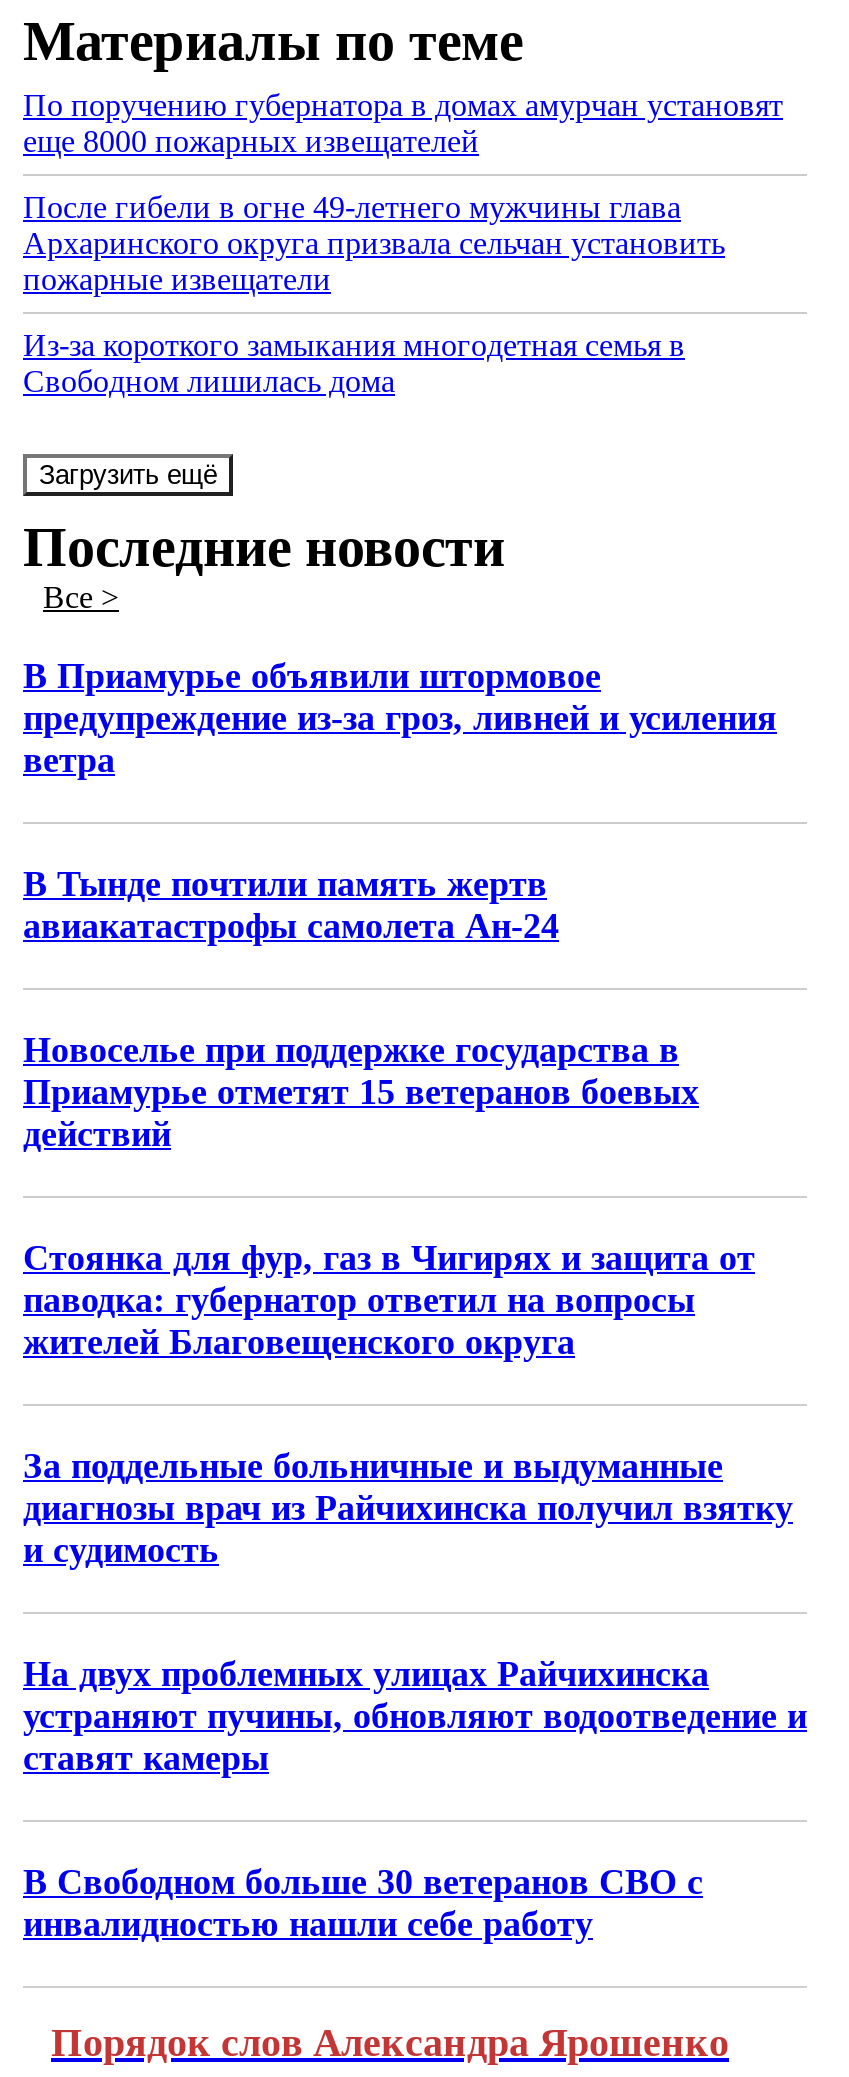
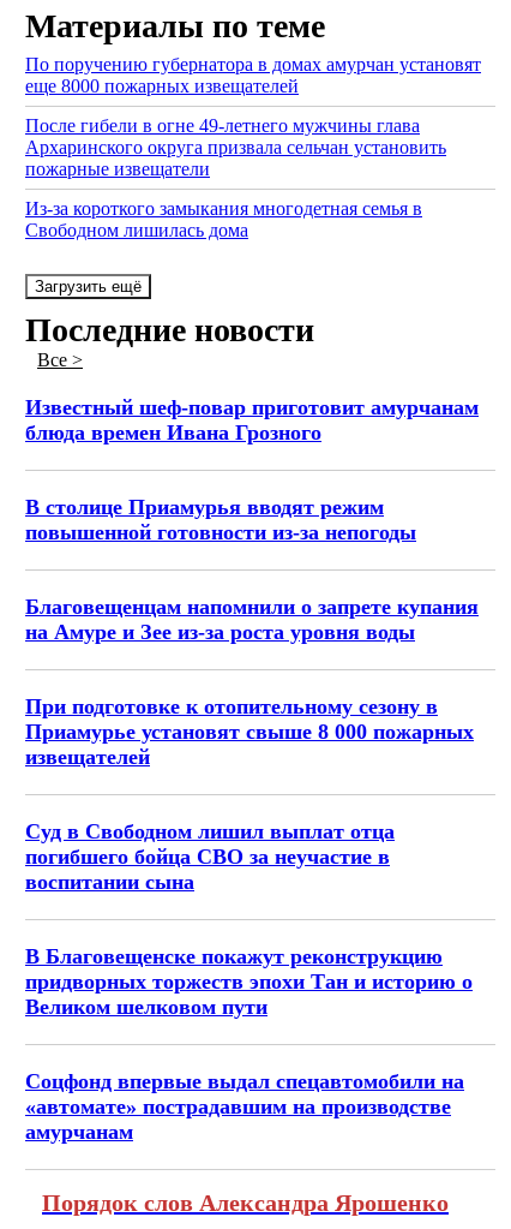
[23,657,777,781] В Приамурье объявили штормовое | предупреждение из-за гроз, ливней и усиления | ветра -> [25,396,479,445] Известный шеф-повар приготовит амурчанам | блюда времен Ивана Грозного
[23,865,559,947] В Тынде почтили память жертв | авиакатастрофы самолета Ан-24 -> [25,495,416,545] В столице Приамурья вводят режим | повышенной готовности из-за непогоды
[23,1031,699,1155] Новоселье при поддержке государства в | Приамурье отметят 15 ветеранов боевых | действий -> [25,595,479,644] Благовещенцам напомнили о запрете купания | на Амуре и Зее из-за роста уровня воды
[23,1239,755,1363] Стоянка для фур, газ в Чигирях и защита от | паводка: губернатор ответил на вопросы | жителей Благовещенского округа -> [25,695,474,769] При подготовке к отопительному сезону в | Приамурье установят свыше 8 000 пожарных | извещателей
[23,1447,793,1571] За поддельные больничные и выдуманные | диагнозы врач из Райчихинска получил взятку | и судимость -> [25,820,395,894] Суд в Свободном лишил выплат отца | погибшего бойца СВО за неучастие в | воспитании сына
[23,1655,807,1779] На двух проблемных улицах Райчихинска | устраняют пучины, обновляют водоотведение и | ставят камеры -> [25,945,473,1019] В Благовещенске покажут реконструкцию | придворных торжеств эпохи Тан и историю о | Великом шелковом пути
[23,1863,703,1945] В Свободном больше 30 ветеранов СВО с | инвалидностью нашли себе работу -> [25,1070,464,1144] Соцфонд впервые выдал спецавтомобили на | «автомате» пострадавшим на производстве | амурчанам

